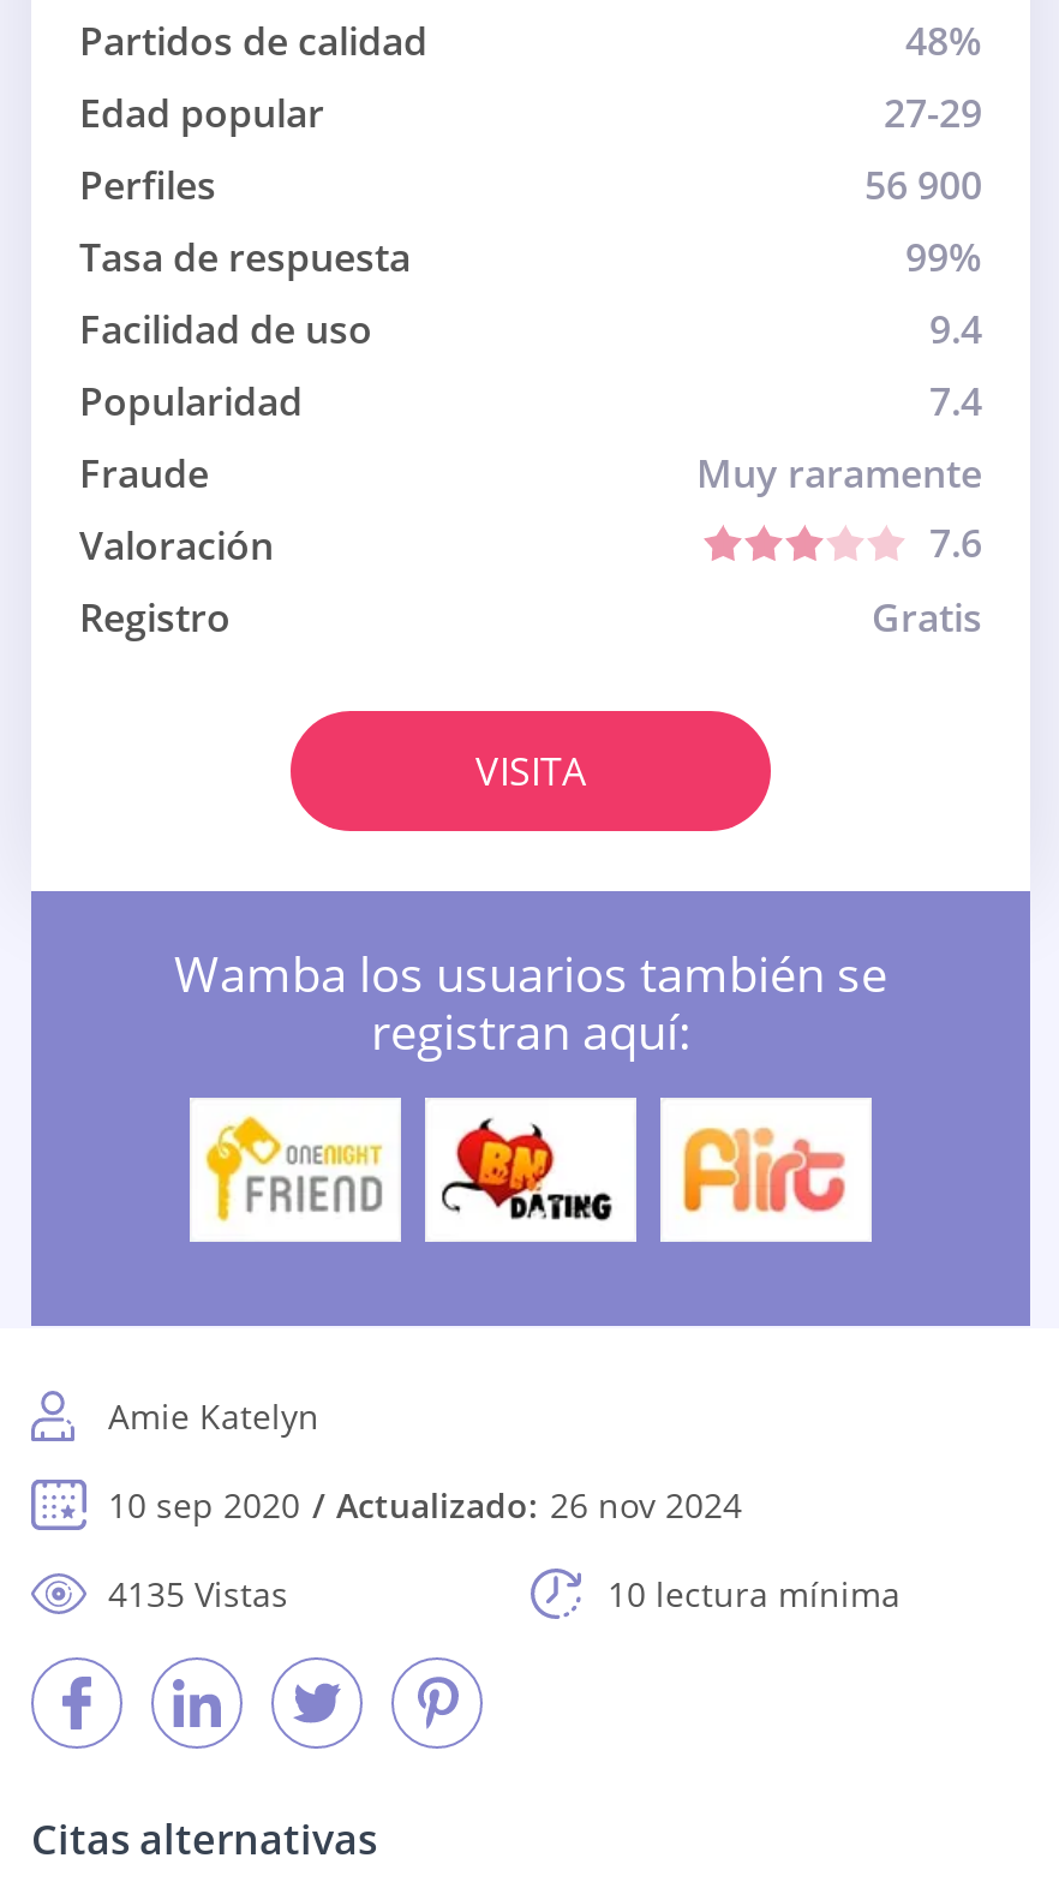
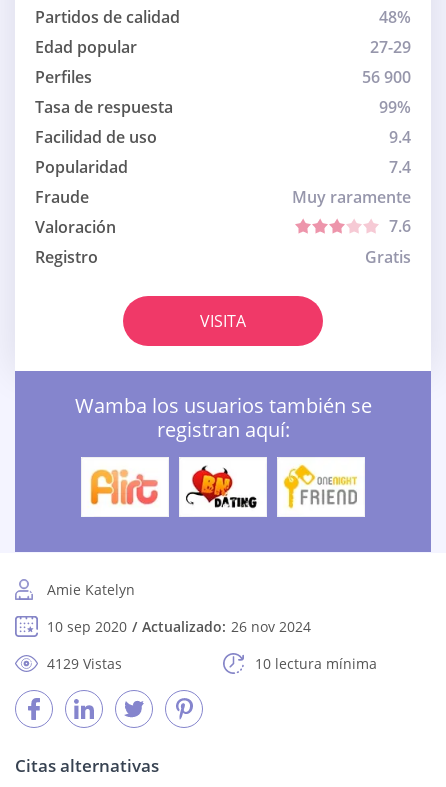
[204,1115,384,1225] [image] -> [88,465,161,508] [image]
[677,1117,852,1220] [image] -> [283,464,358,510] [image]
[108,1571,288,1617] 4135 Vistas -> [47,654,122,673] 4129 Vistas

